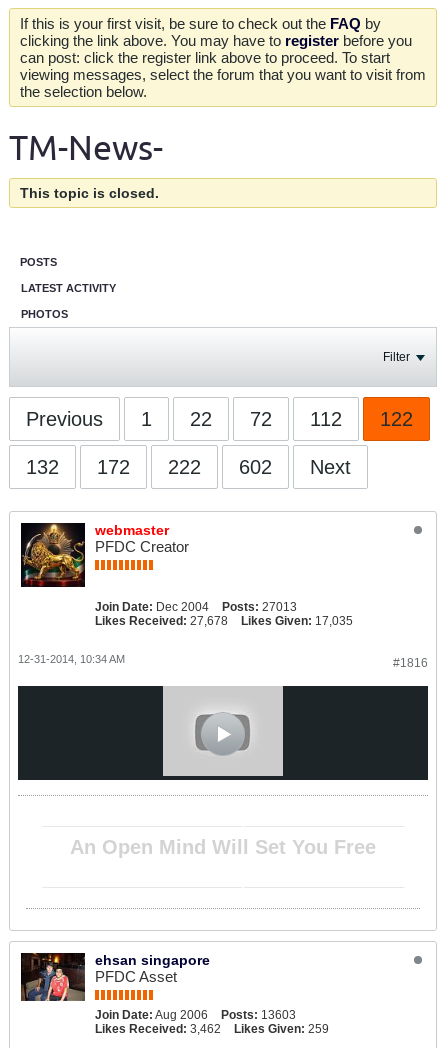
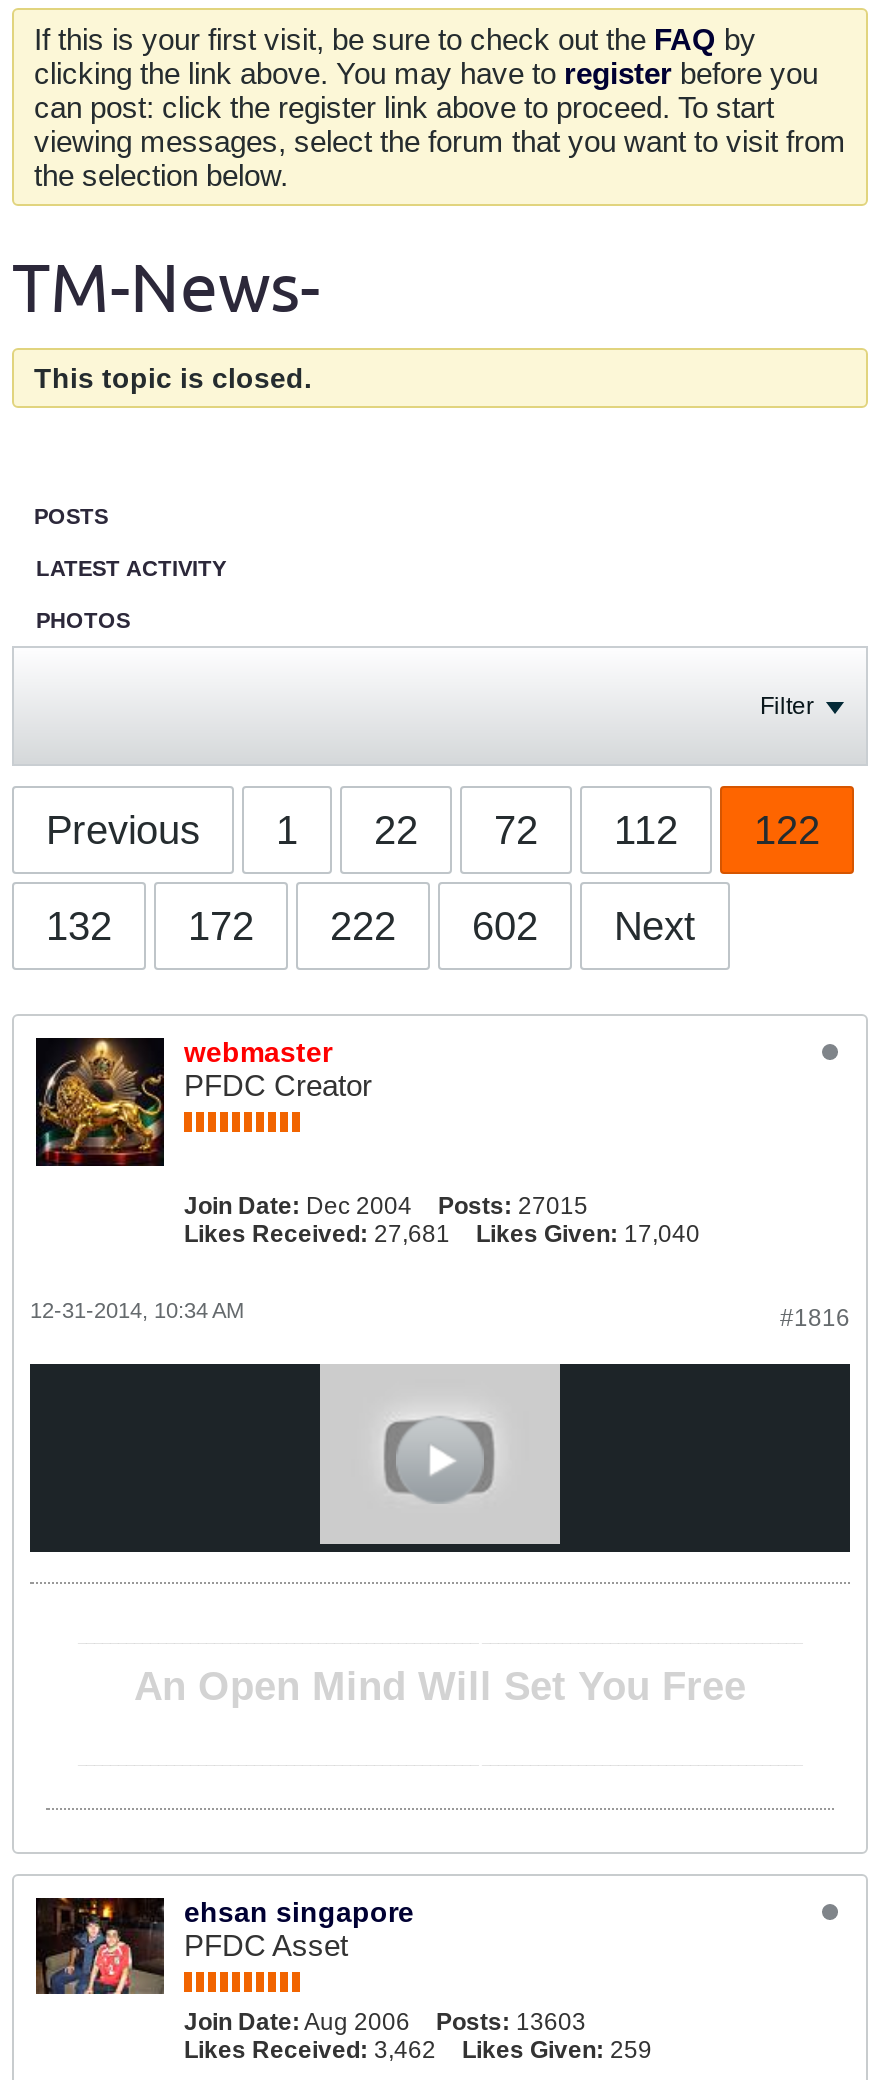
[95,600,297,614] Join Date: Dec 2004 Posts: 27013 -> [184,1192,588,1220] Join Date: Dec 2004 Posts: 27015
[95,614,228,628] Likes Received: 27,678 -> [184,1220,450,1248] Likes Received: 27,681
[241,614,353,628] Likes Given: 17,035 -> [476,1220,700,1248] Likes Given: 17,040

